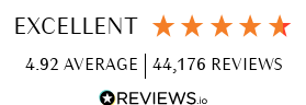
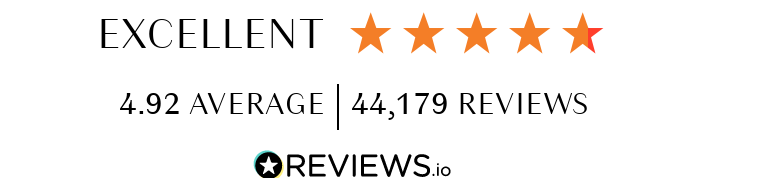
[25,56,283,74] 4.92 AVERAGE 44,176 REVIEWS -> [119,89,589,121] 4.92 AVERAGE 44,179 REVIEWS

